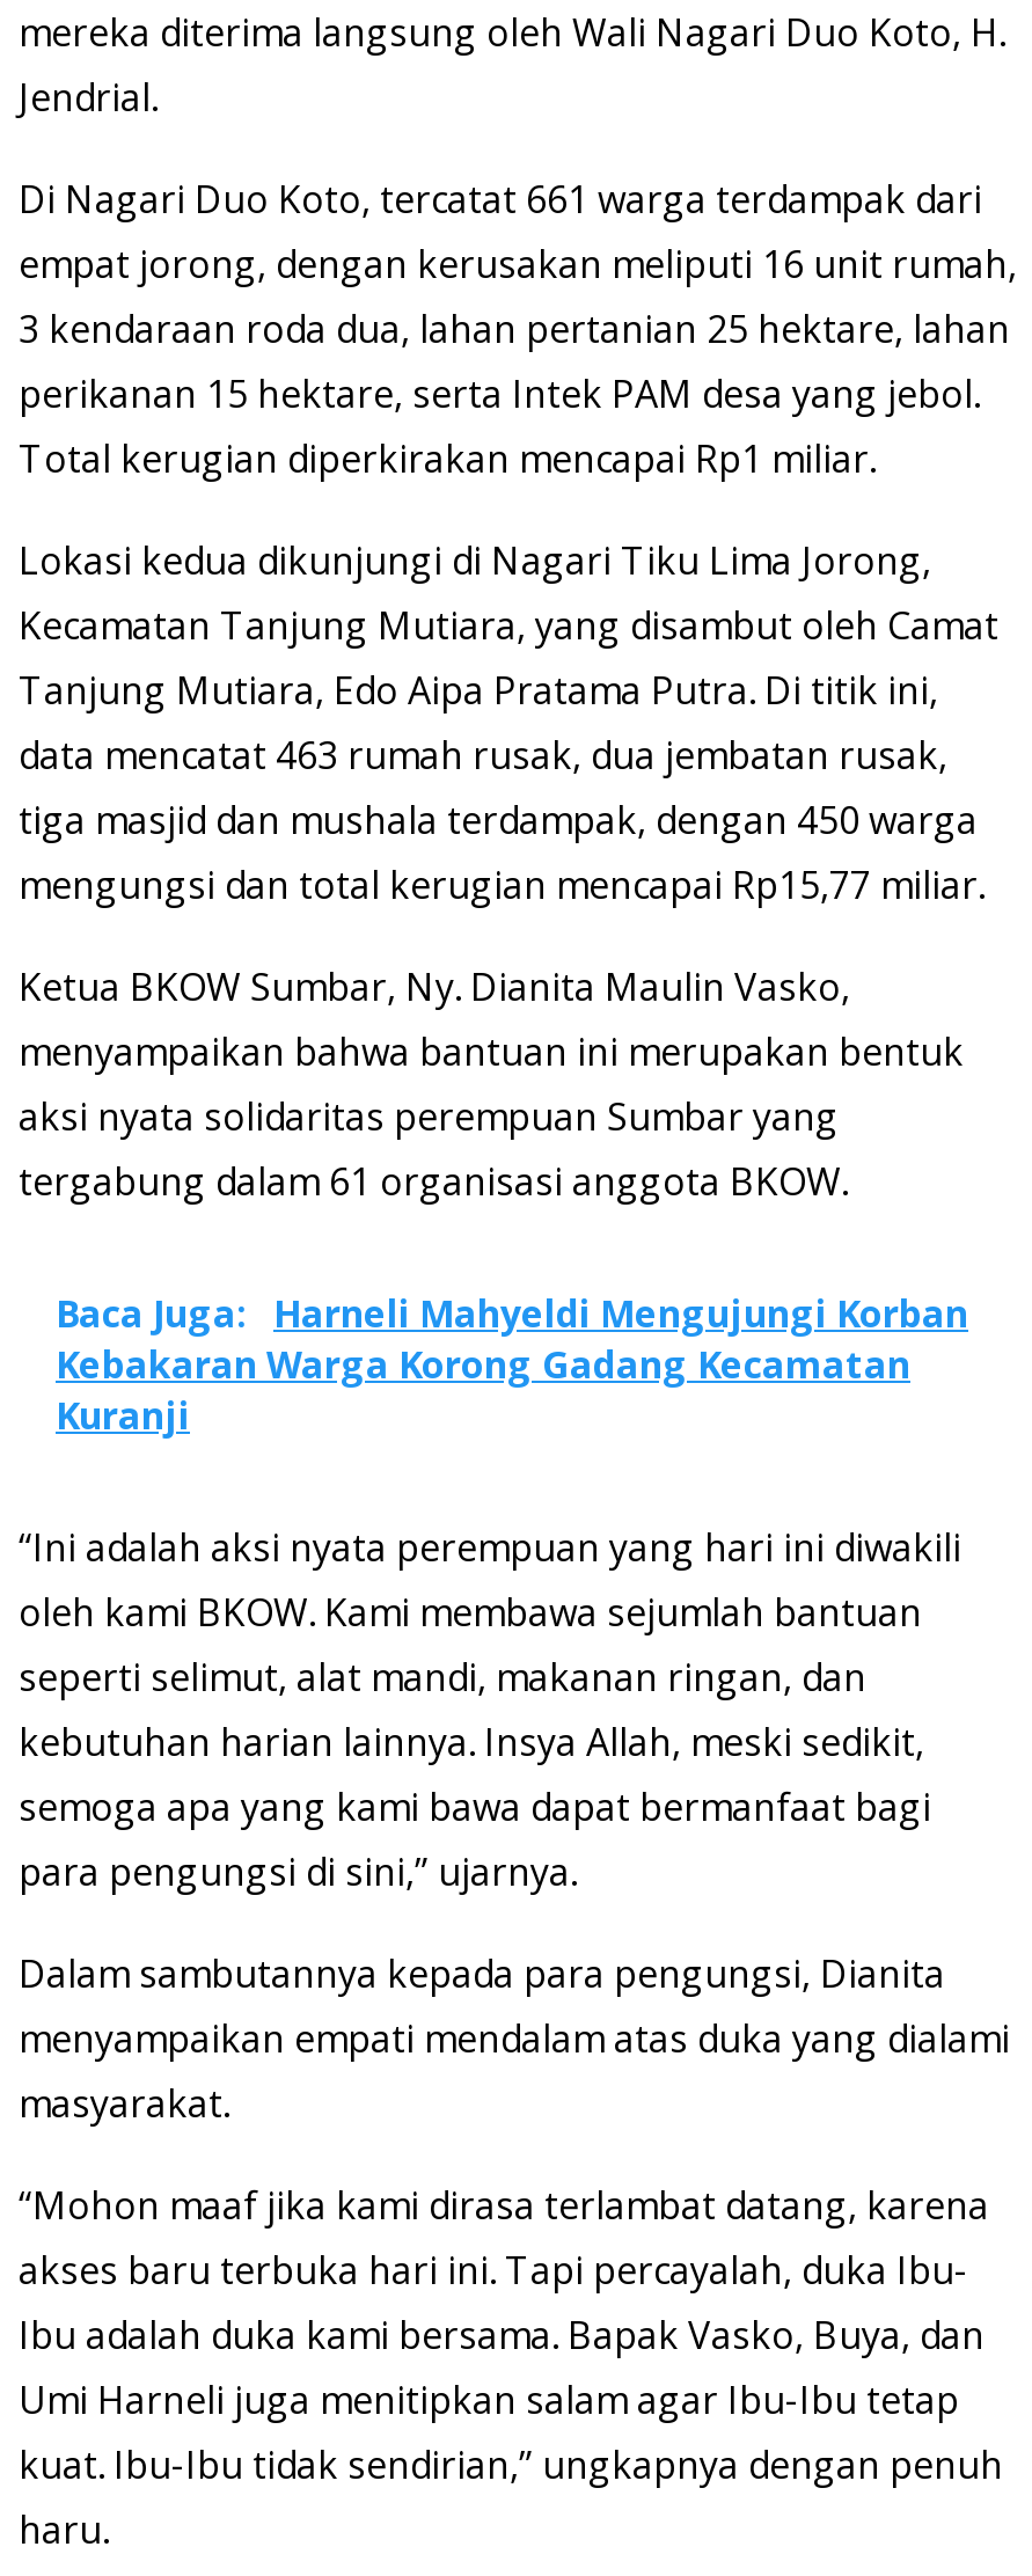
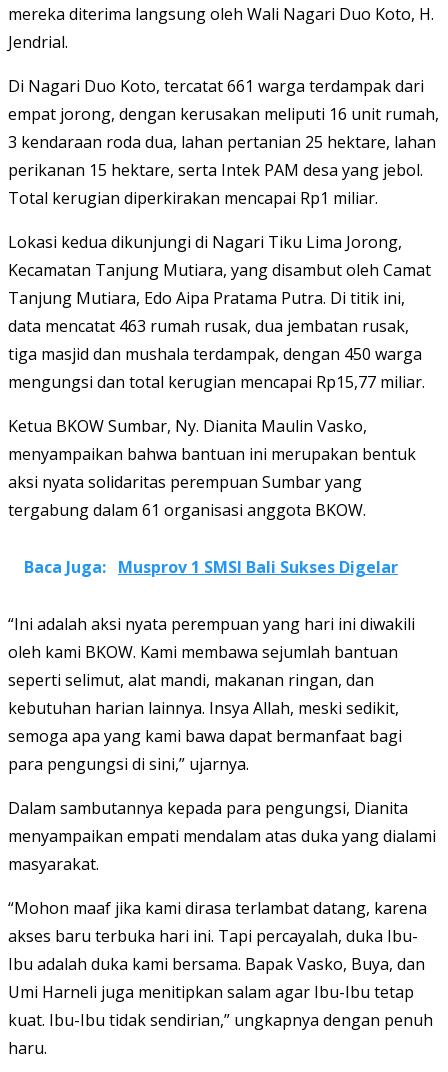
[56,1288,968,1441] Baca Juga: Harneli Mahyeldi Mengujungi Korban | Kebakaran Warga Korong Gadang Kecamatan | Kuranji -> [24,556,398,578] Baca Juga: Musprov 1 SMSI Bali Sukses Digelar

